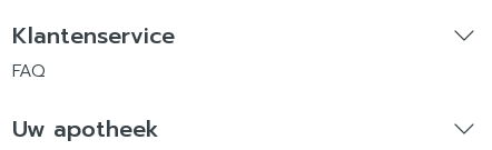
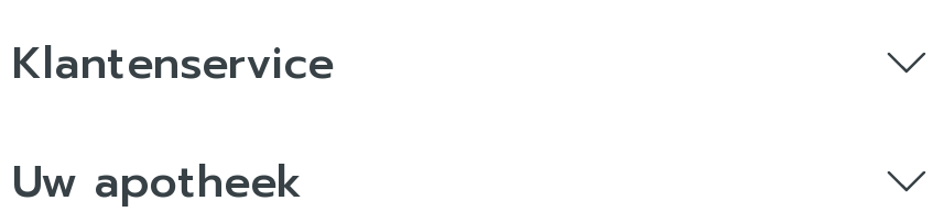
[12,58,46,84] FAQ -> none

